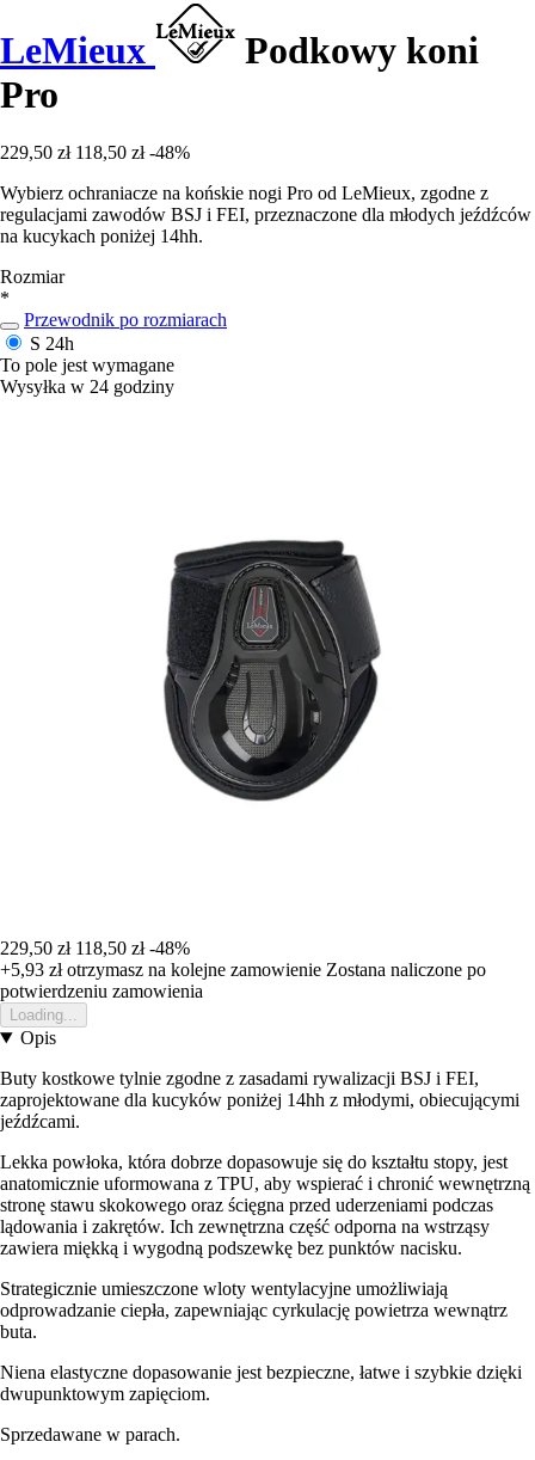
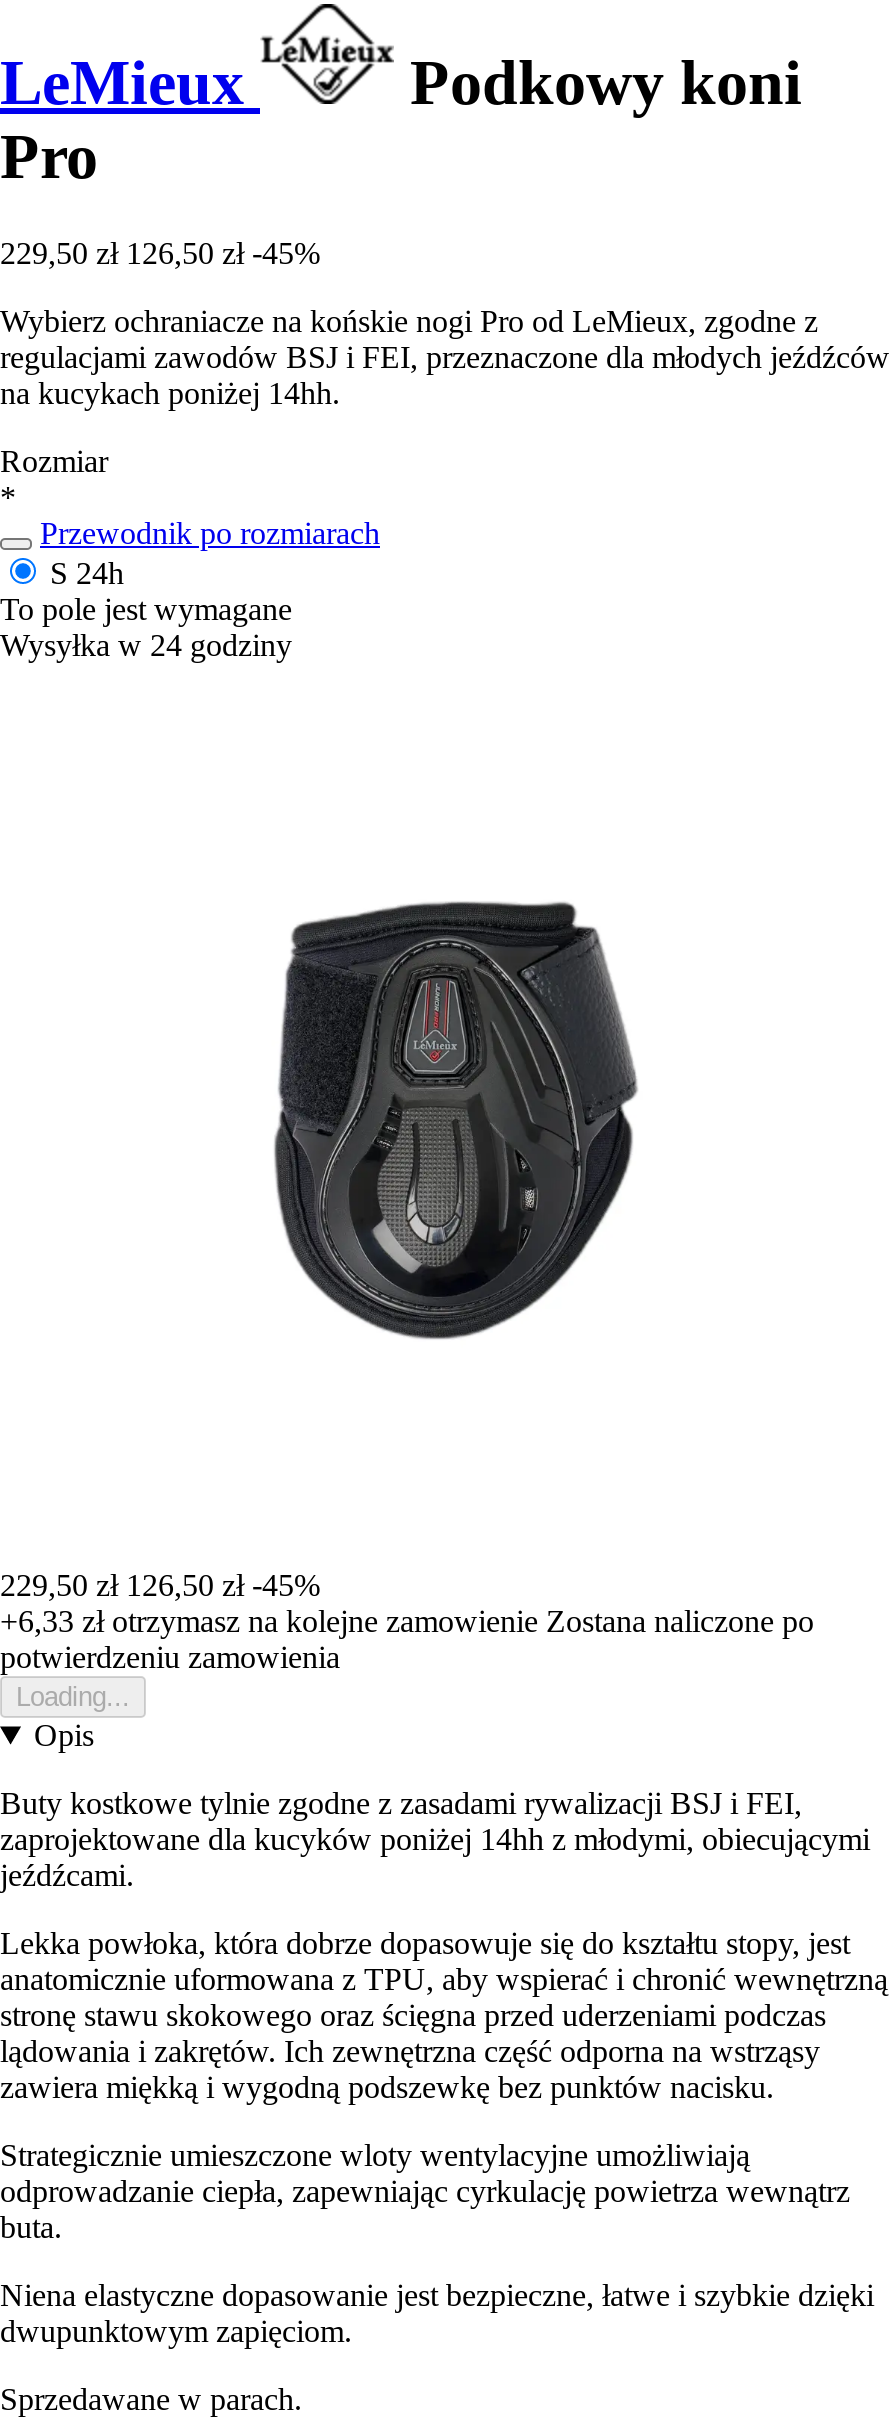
[0,142,190,163] 229,50 zł 118,50 zł -48% -> [0,236,320,270] 229,50 zł 126,50 zł -45%
[0,938,190,958] 229,50 zł 118,50 zł -48% -> [0,1568,320,1602] 229,50 zł 126,50 zł -45%
[0,960,486,980] +5,93 zł otrzymasz na kolejne zamowienie Zostana naliczone po -> [0,1604,814,1638] +6,33 zł otrzymasz na kolejne zamowienie Zostana naliczone po

